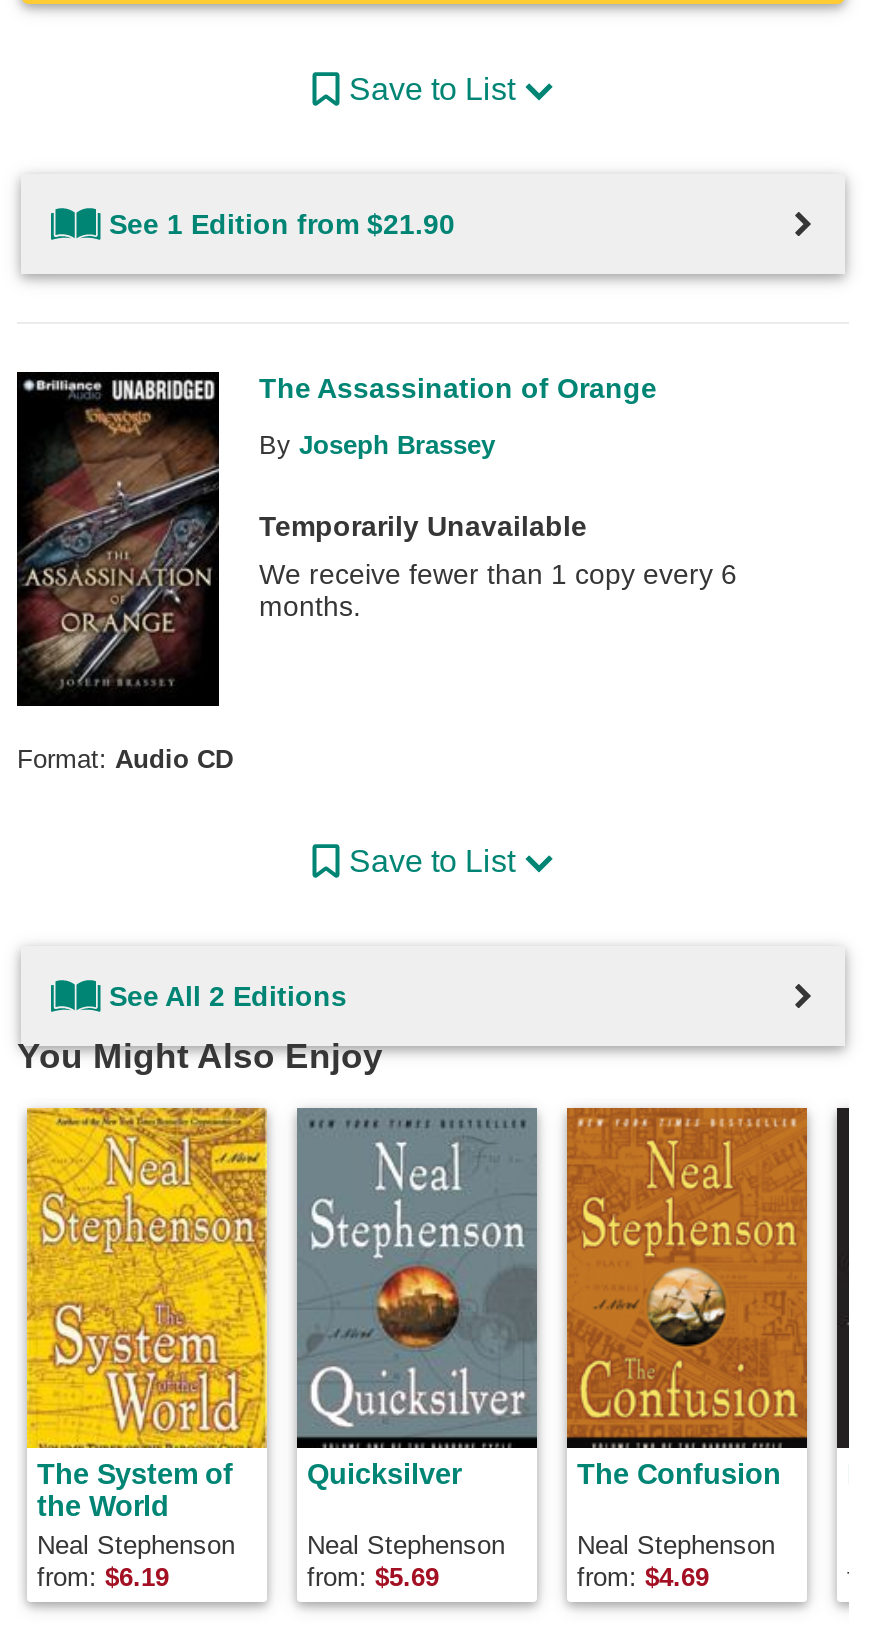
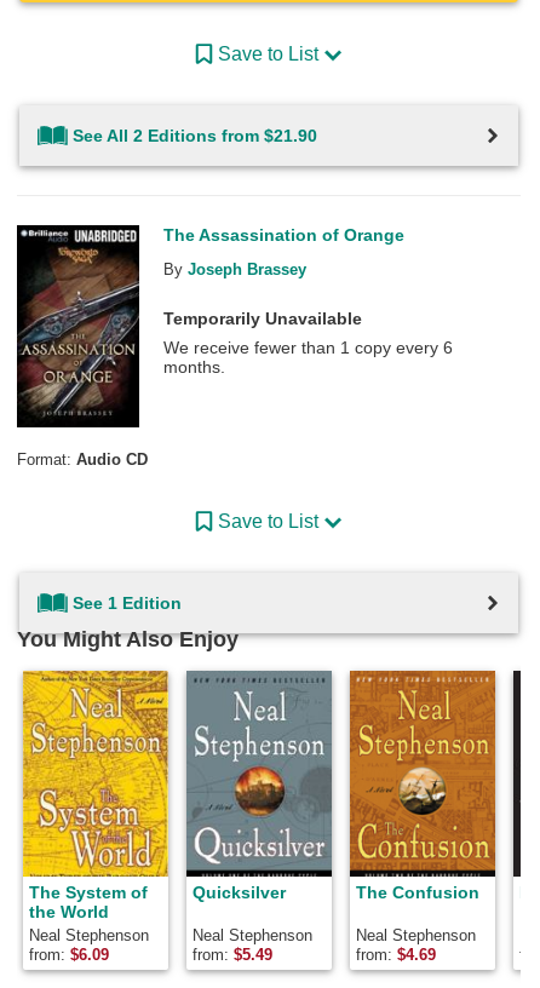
[109,208,455,240] See 1 Edition from $21.90 -> [73,126,317,145] See All 2 Editions from $21.90
[109,980,347,1012] See All 2 Editions -> [73,593,182,613] See 1 Edition
[37,1562,169,1592] from: $6.19 -> [29,946,109,964] from: $6.09
[307,1562,439,1592] from: $5.69 -> [193,946,272,964] from: $5.49

